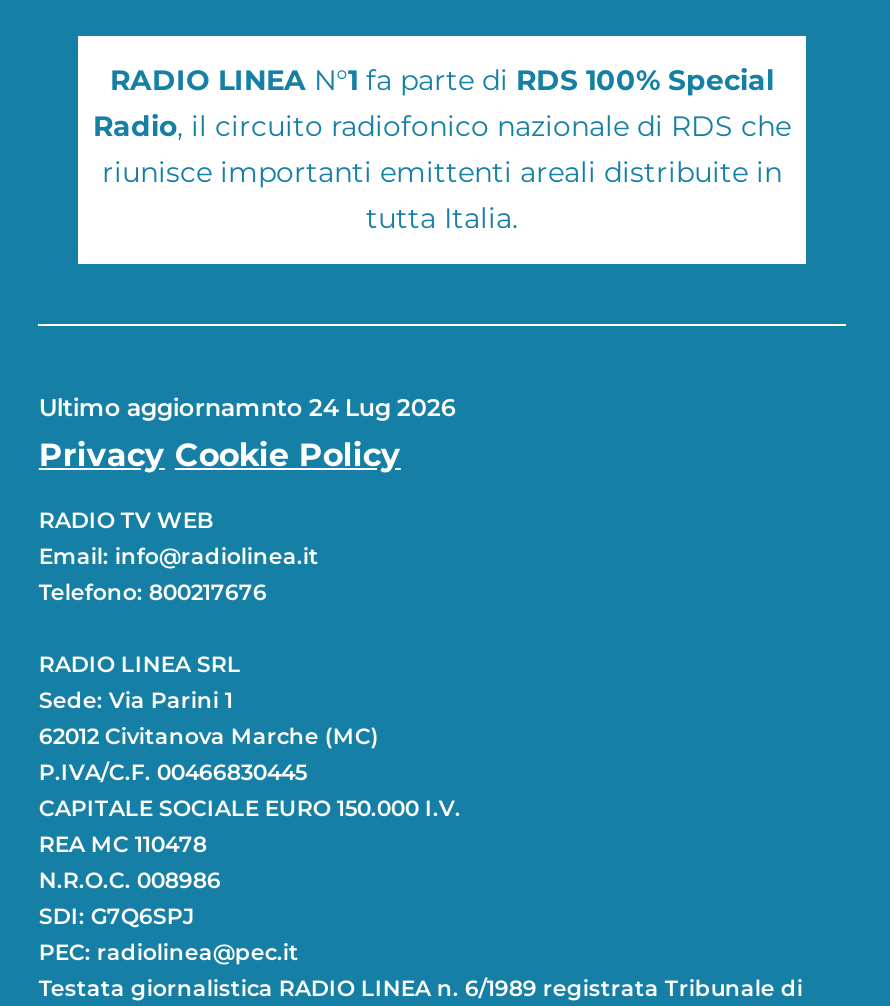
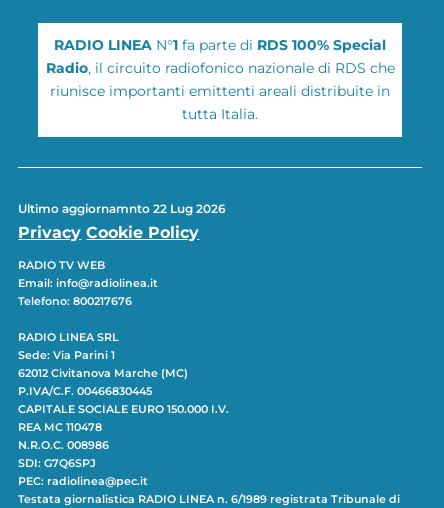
[39,392,457,422] Ultimo aggiornamnto 24 Lug 2026 -> [18,201,226,216] Ultimo aggiornamnto 22 Lug 2026

